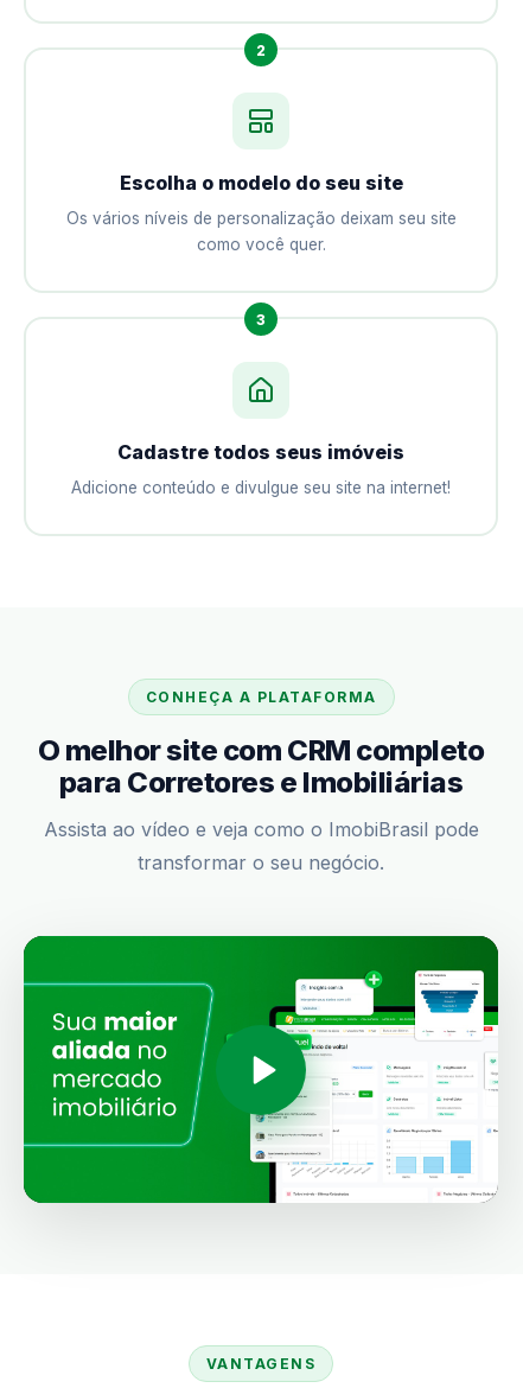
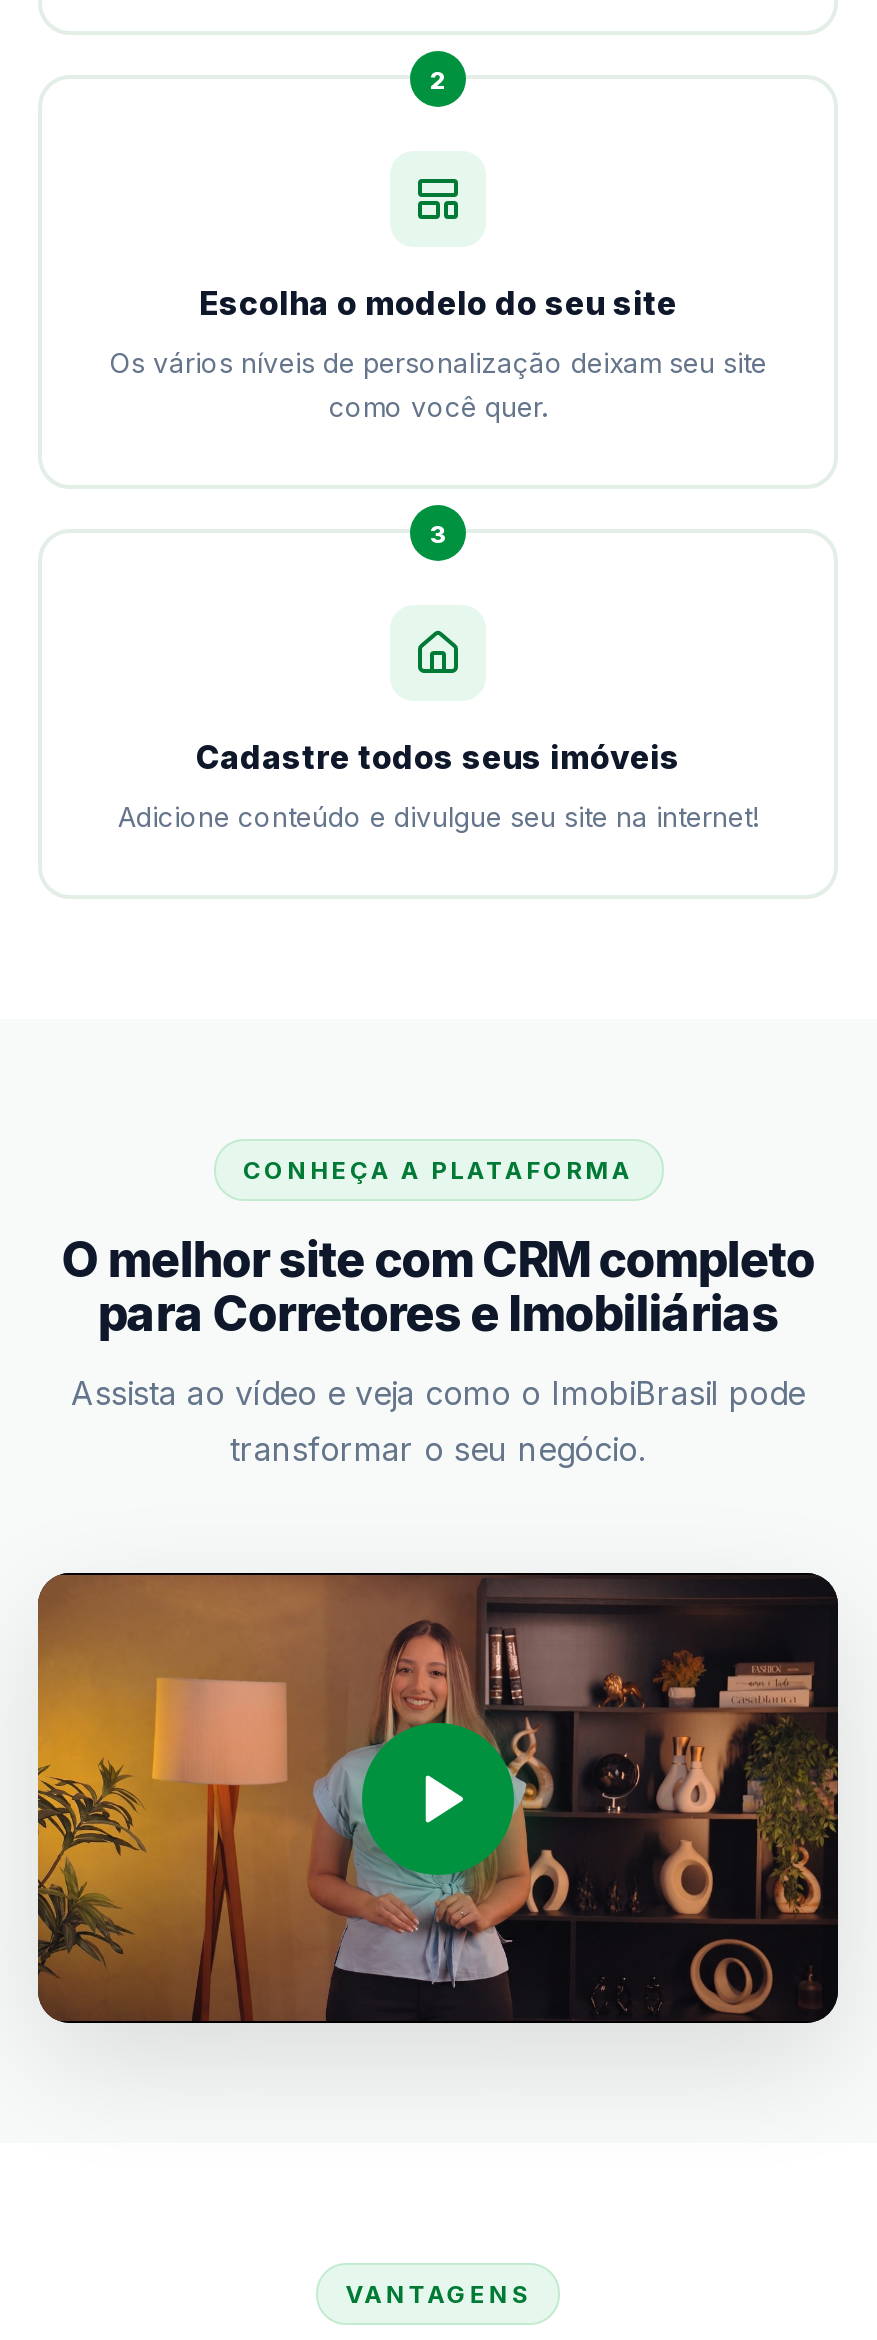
[23,935,499,1204] [image] -> [36,1571,840,2025] [image]

